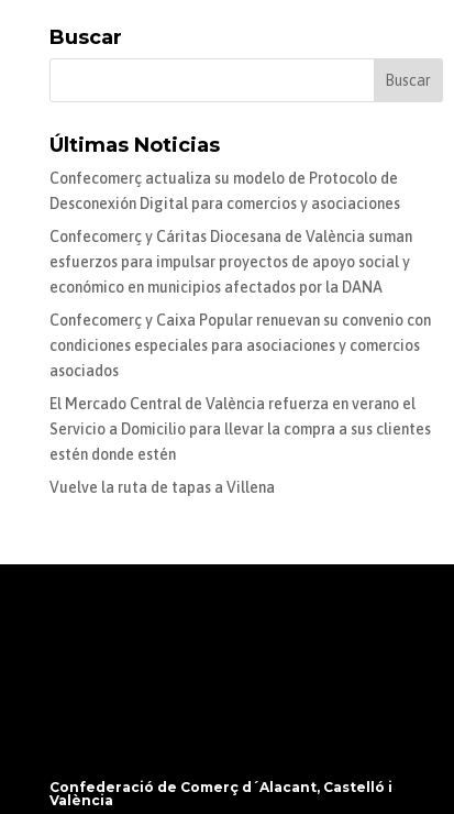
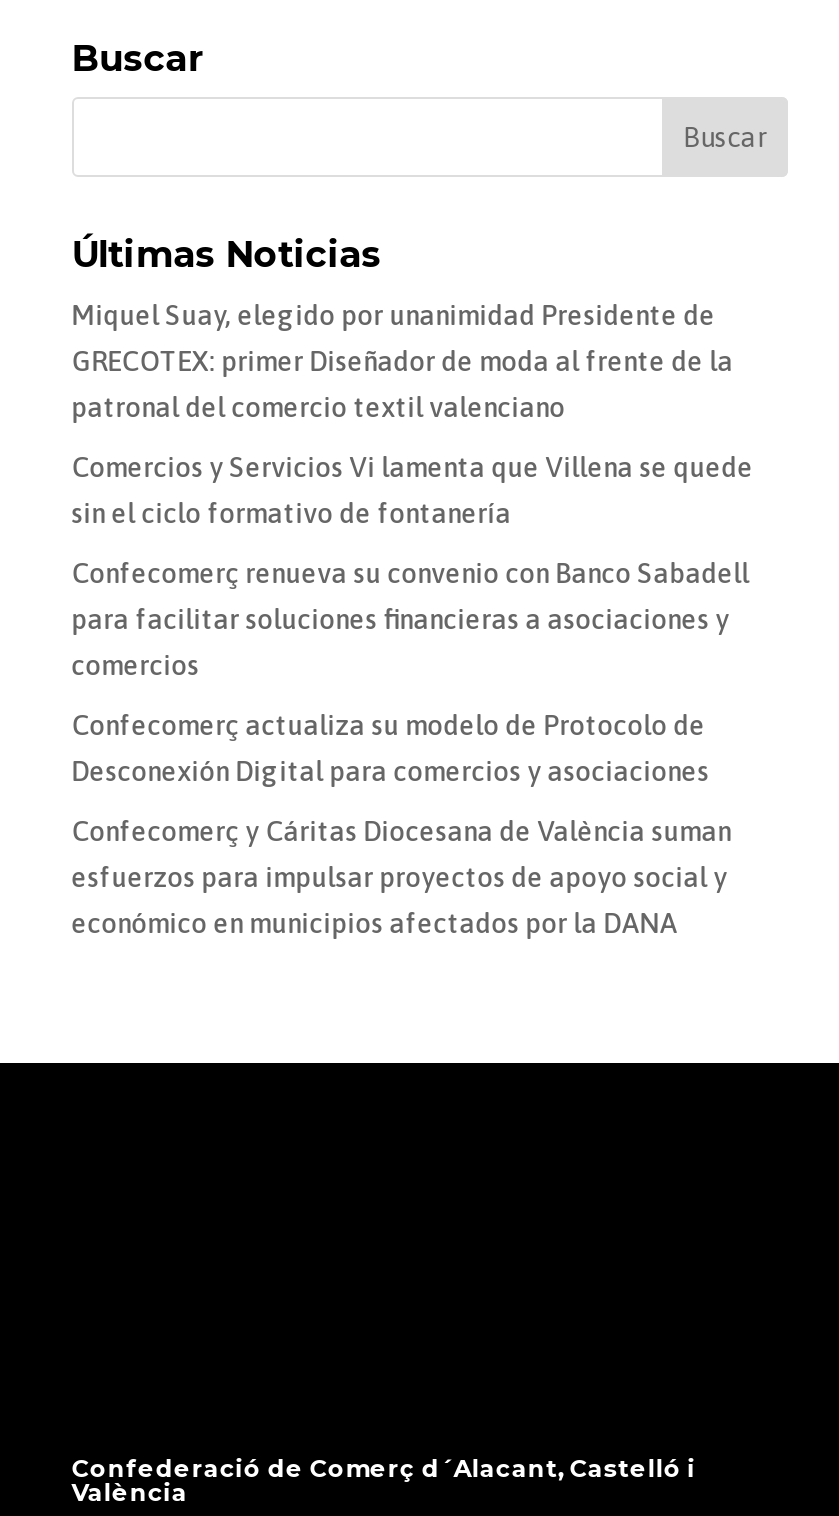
none -> [72,298,754,680] Miquel Suay, elegido por unanimidad Presidente de | GRECOTEX: primer Diseñador de moda al frente de la | patronal del comercio textil valenciano | Comercios y Servicios Vi lamenta que Villena se quede | sin el ciclo formativo de fontanería | Confecomerç renueva su convenio con Banco Sabadell | para facilitar soluciones financieras a asociaciones y | comercios
moved [49,169,412,295] -> [72,708,732,938]: Confecomerç actualiza su modelo de Protocolo de | Desconexión Digital para comercios y asociaciones | Confecomerç y Cáritas Diocesana de València suman | esfuerzos para impulsar proyectos de apoyo social y | económico en municipios afectados por la DANA
[49,311,431,496] Confecomerç y Caixa Popular renuevan su convenio con | condiciones especiales para asociaciones y comercios | asociados | El Mercado Central de València refuerza en verano el | Servicio a Domicilio para llevar la compra a sus clientes | estén donde estén | Vuelve la ruta de tapas a Villena -> none

